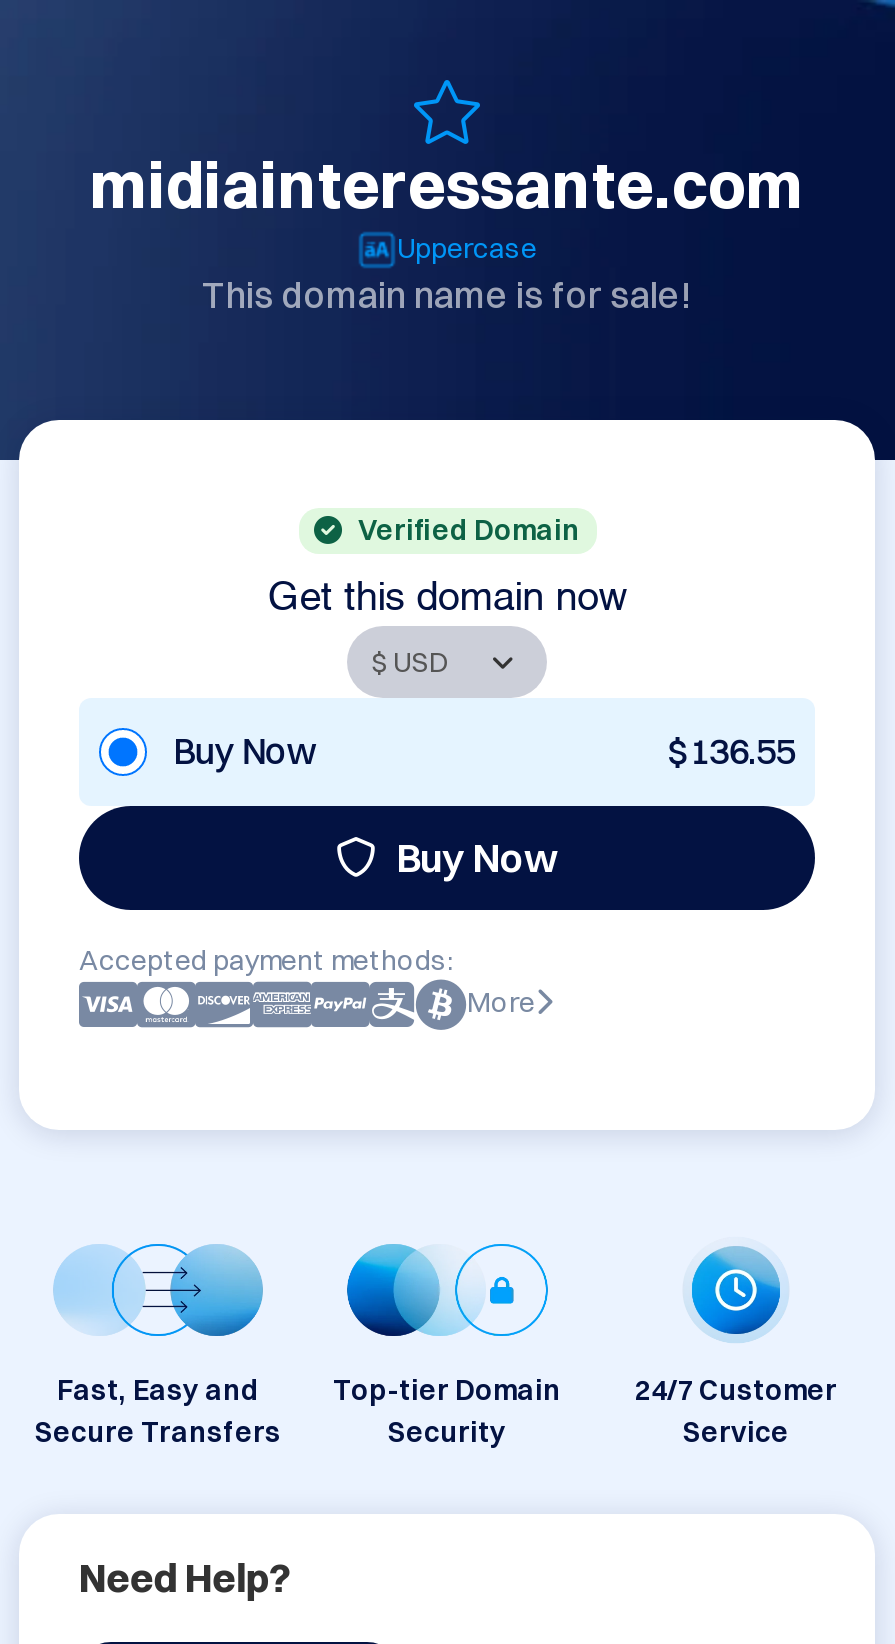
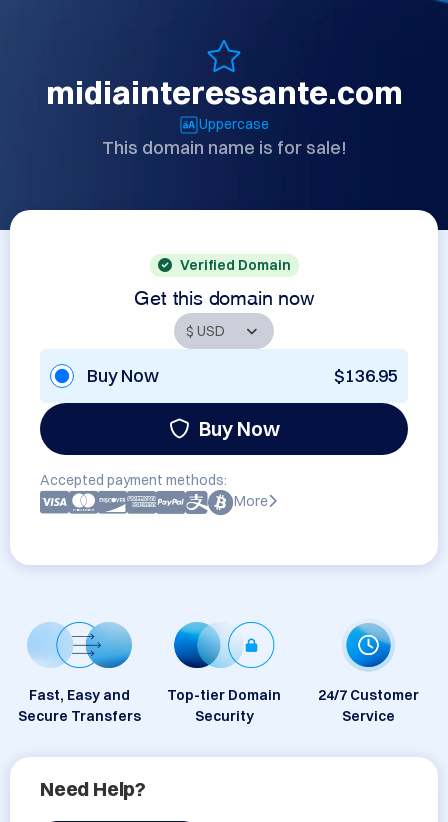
[667,728,795,774] $136.55 -> [334,364,398,387] $136.95

